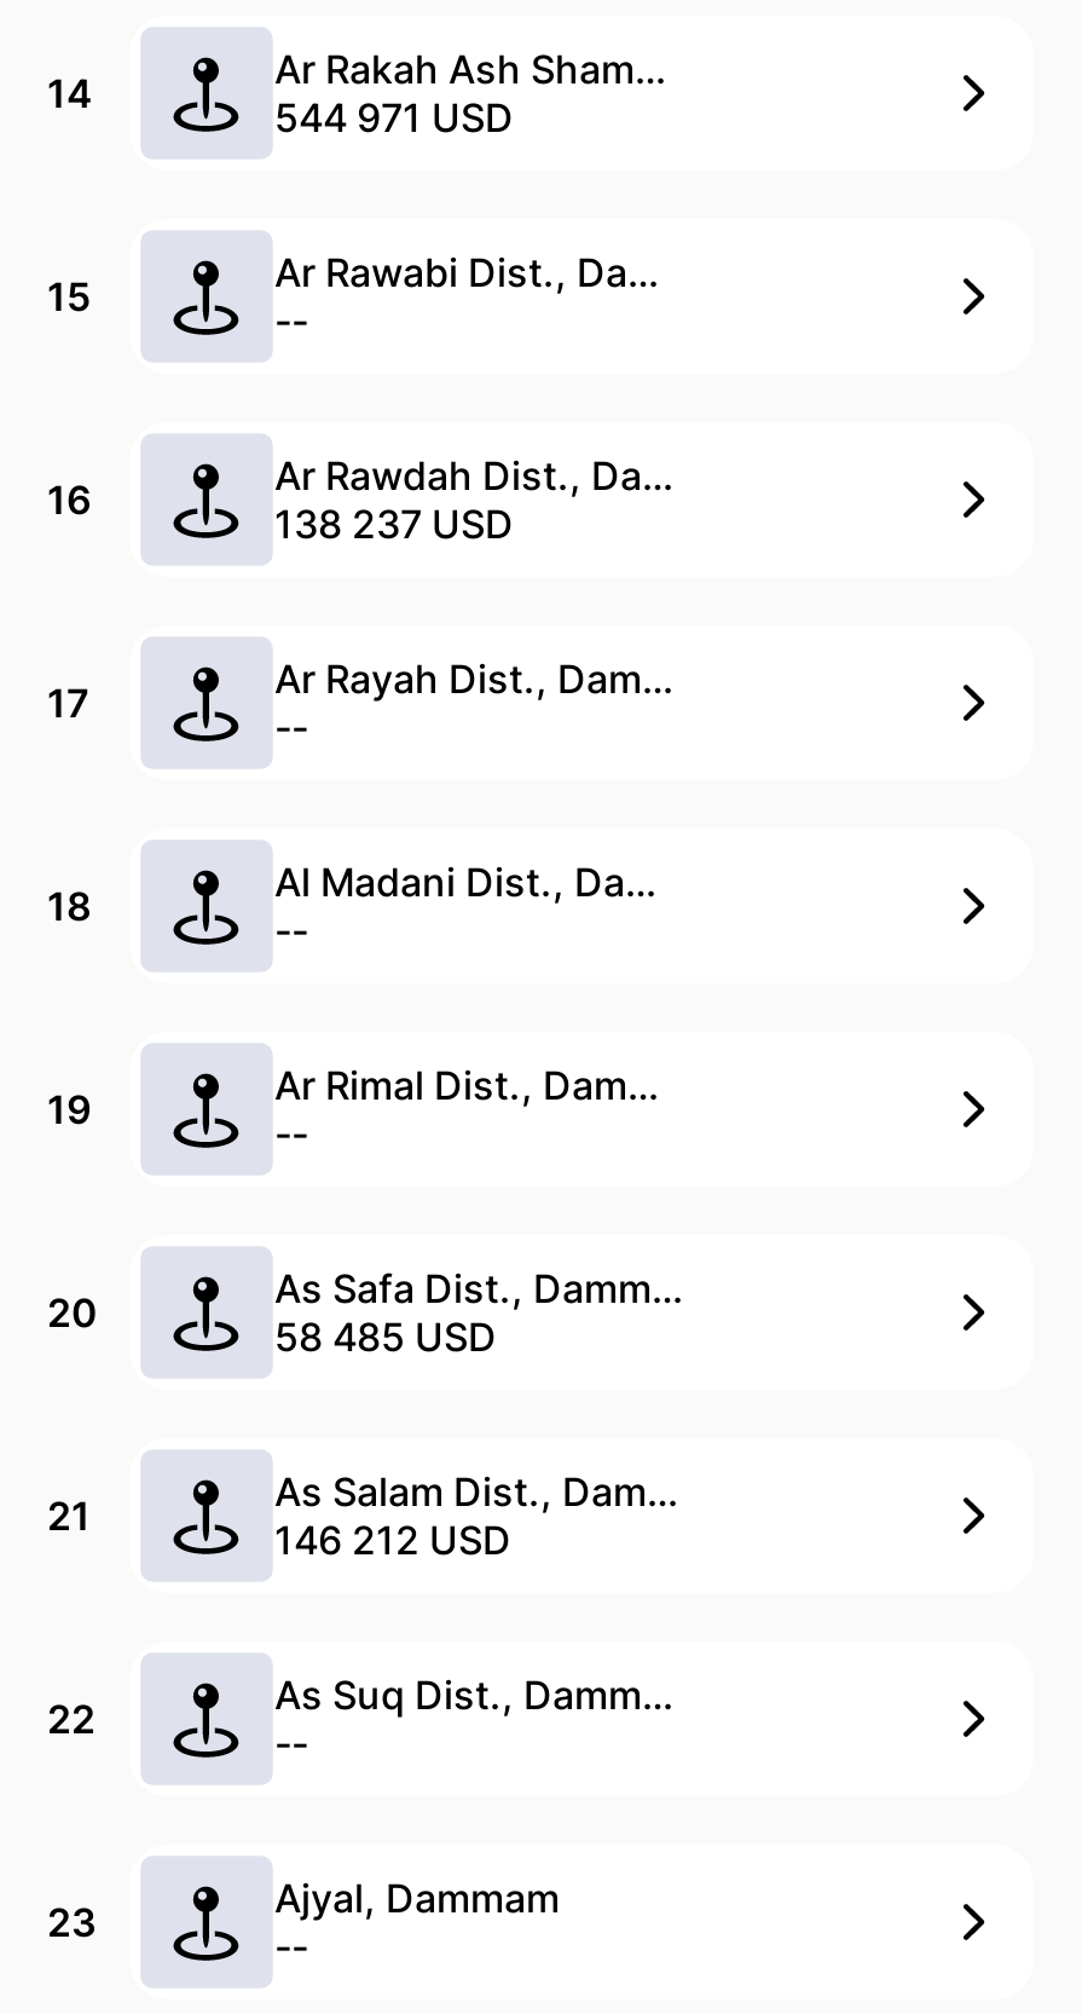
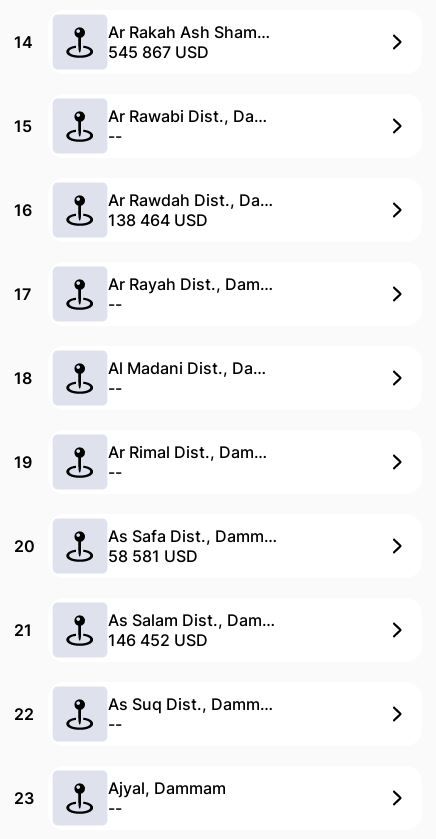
[274,92,514,141] 544 971 USD -> [108,42,209,62] 545 867 USD
[274,499,514,547] 138 237 USD -> [108,210,208,230] 138 464 USD
[274,1312,497,1360] 58 485 USD -> [108,546,198,566] 58 581 USD
[274,1515,511,1563] 146 212 USD -> [108,630,208,650] 146 452 USD

